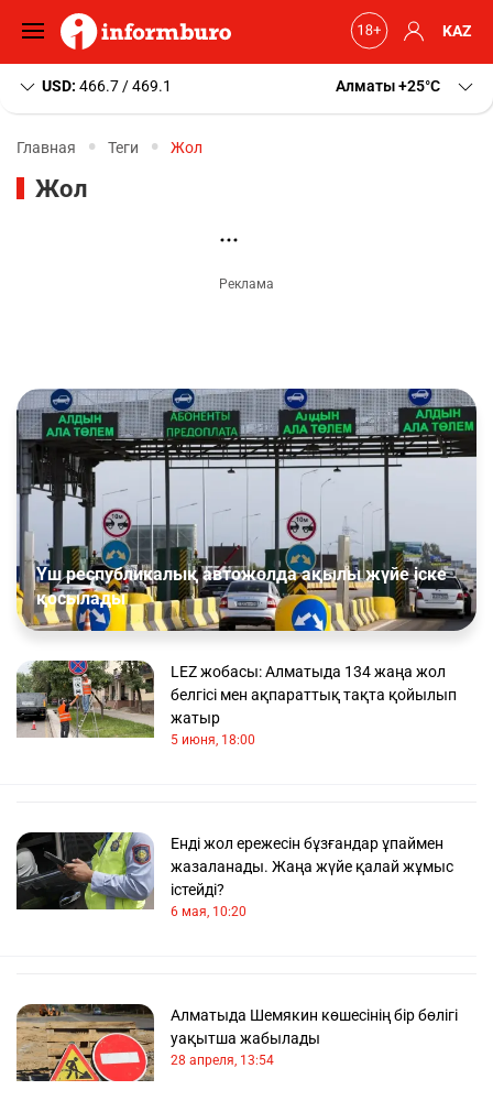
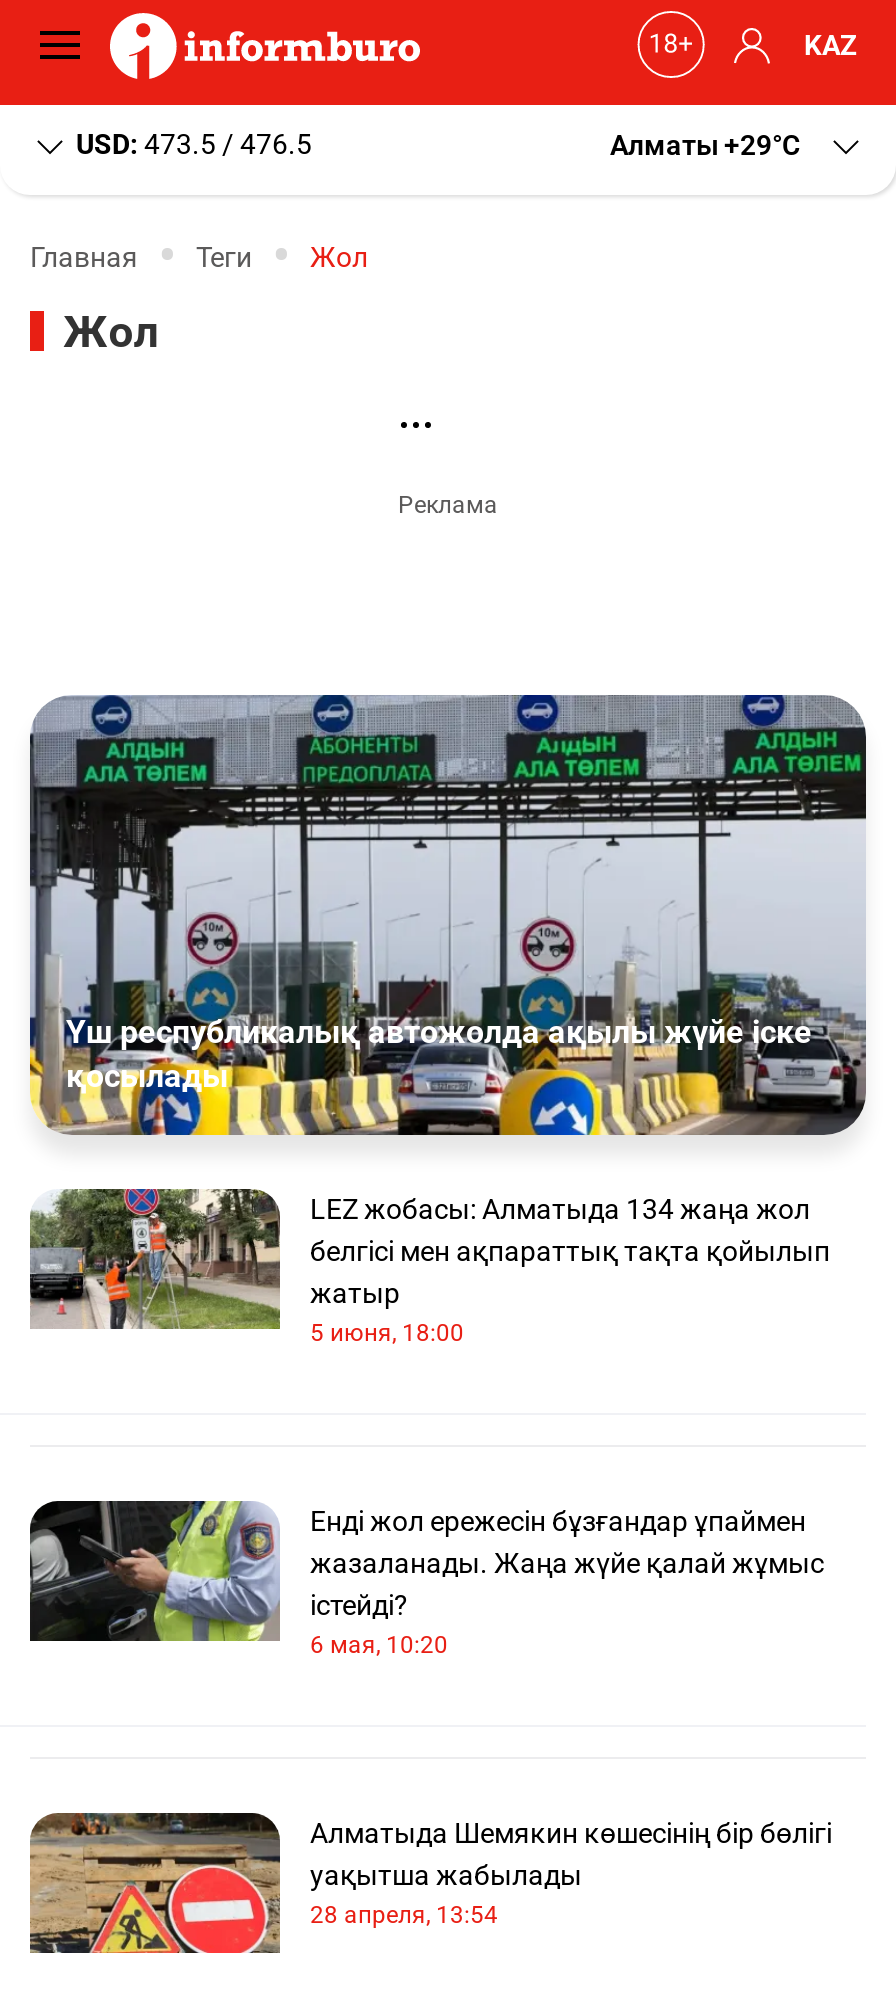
[42,77,172,95] USD: 466.7 / 469.1 -> [76,129,312,161] USD: 473.5 / 476.5
[336,77,440,95] Алматы +25 C -> [610,129,800,161] Алматы +29 C

